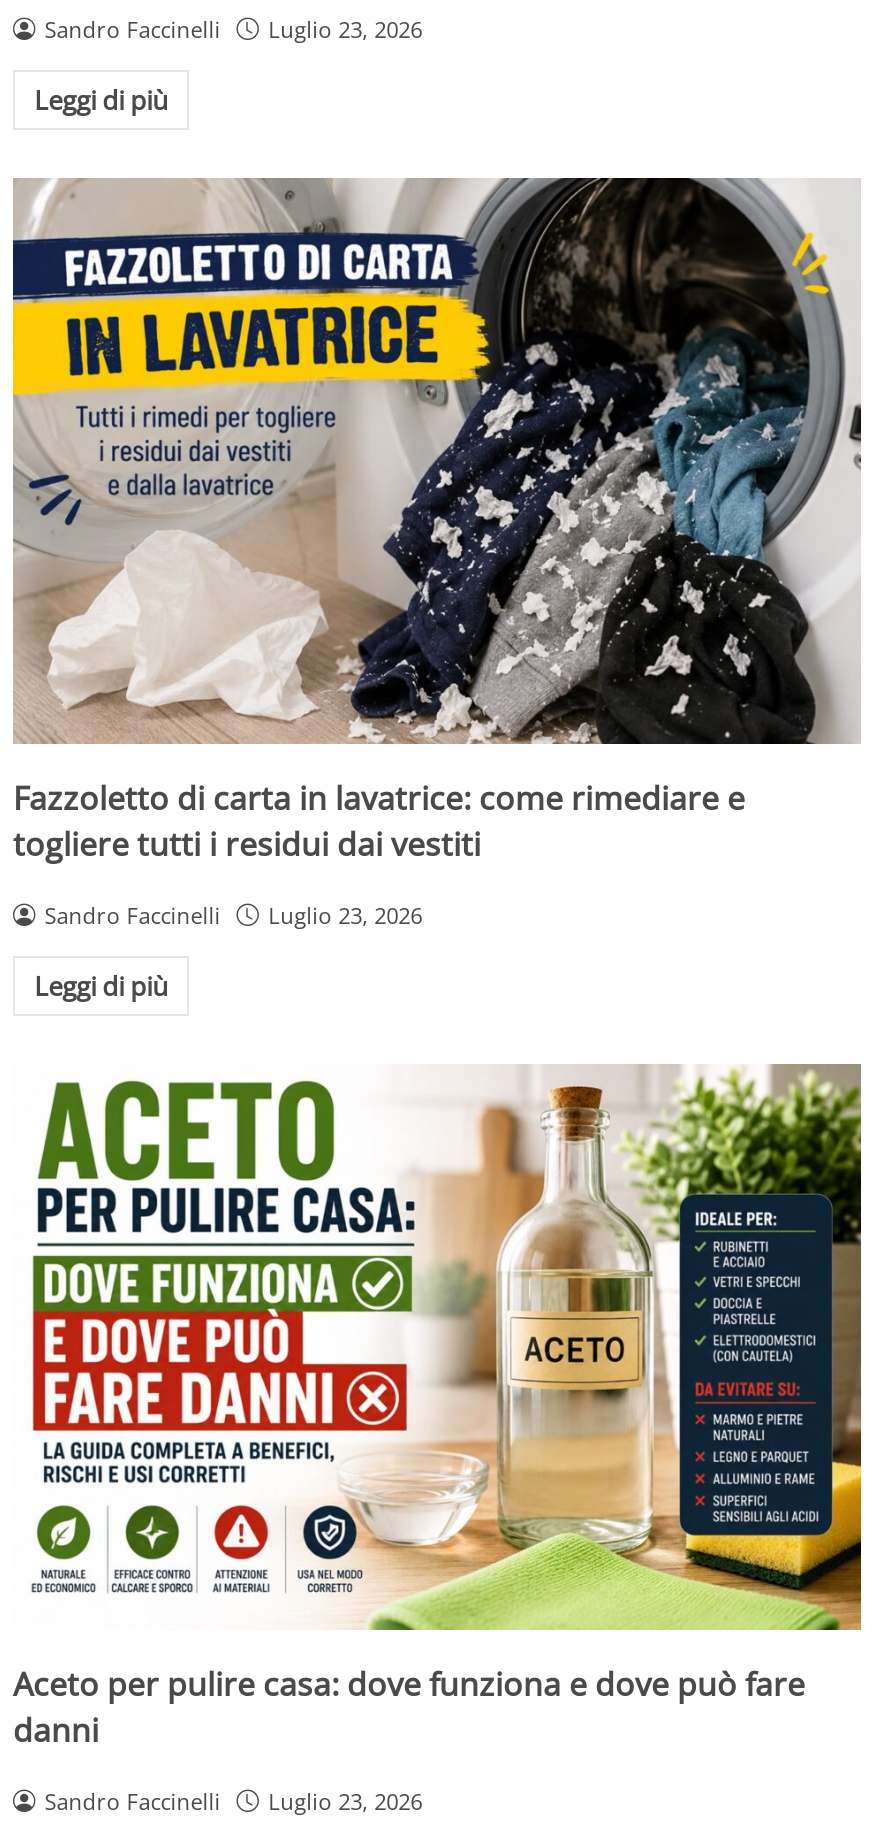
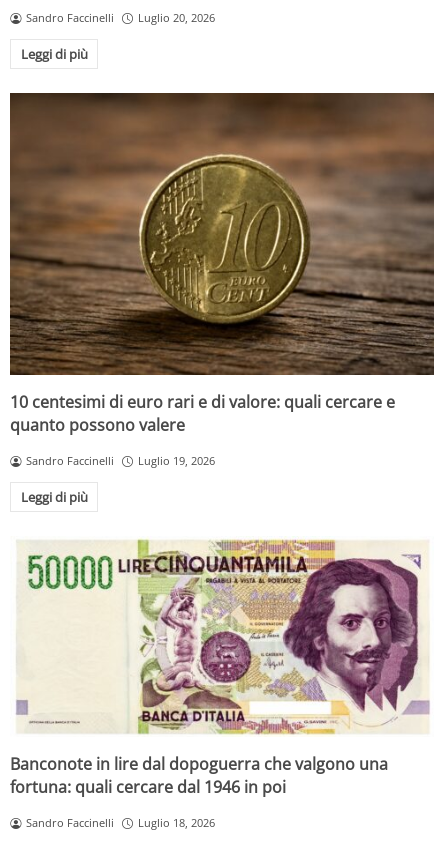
[45,13,422,43] Sandro Faccinelli Luglio 23, 2026 -> [26,10,215,25] Sandro Faccinelli Luglio 20, 2026
[11,178,861,865] [image] | Fazzoletto di carta in lavatrice: come rimediare e | togliere tutti i residui dai vestiti -> [9,92,435,436] [image] | 10 centesimi di euro rari e di valore: quali cercare e | quanto possono valere
[45,899,422,929] Sandro Faccinelli Luglio 23, 2026 -> [26,453,215,468] Sandro Faccinelli Luglio 19, 2026
[13,1062,863,1751] [image] | Aceto per pulire casa: dove funziona e dove può fare | danni -> [10,536,434,798] [image] | Banconote in lire dal dopoguerra che valgono una | fortuna: quali cercare dal 1946 in poi
[45,1785,422,1815] Sandro Faccinelli Luglio 23, 2026 -> [26,815,215,830] Sandro Faccinelli Luglio 18, 2026

